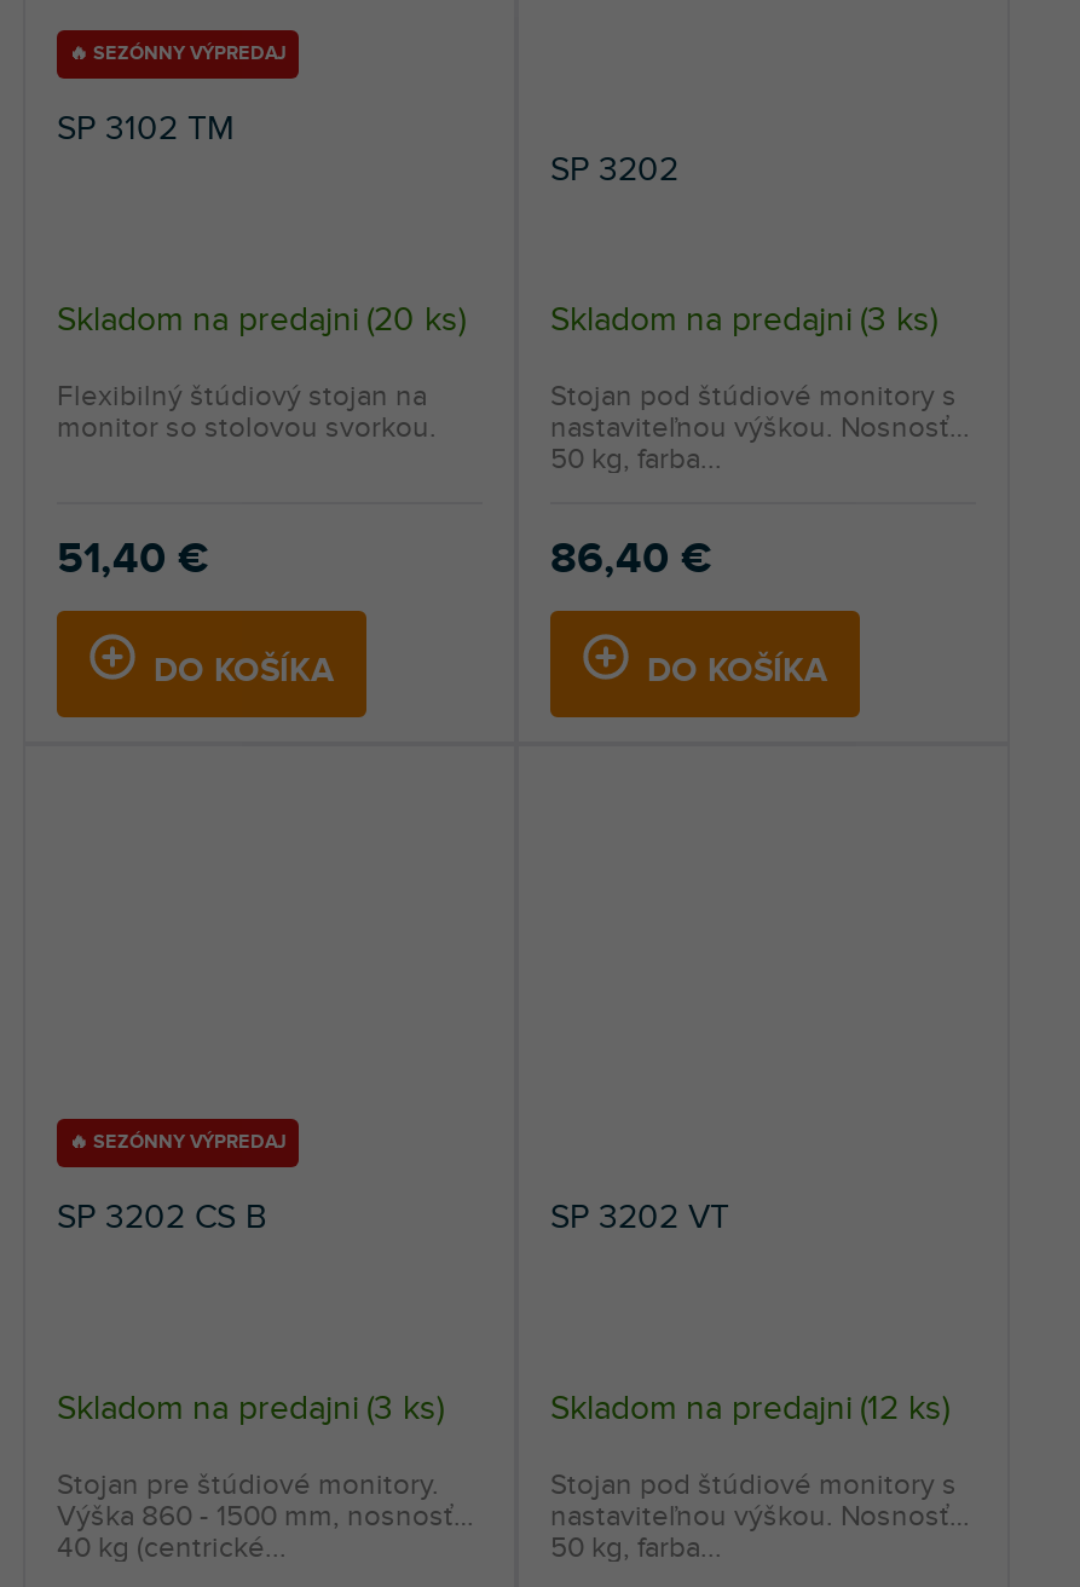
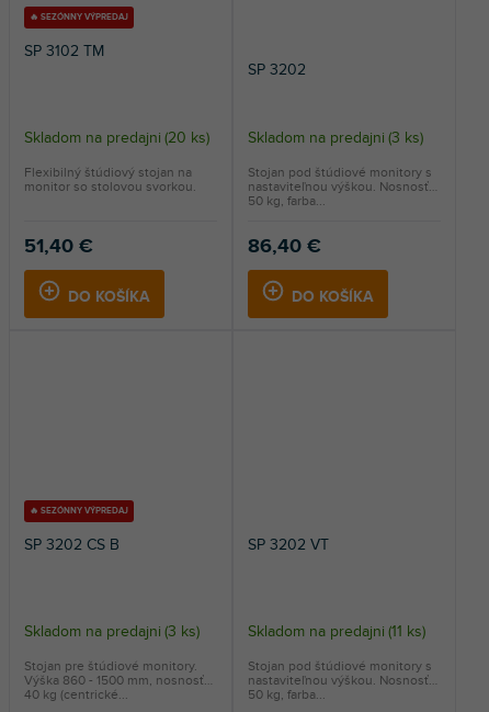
[550,1388,949,1429] Skladom na predajni (12 ks) -> [248,622,425,641] Skladom na predajni (11 ks)

